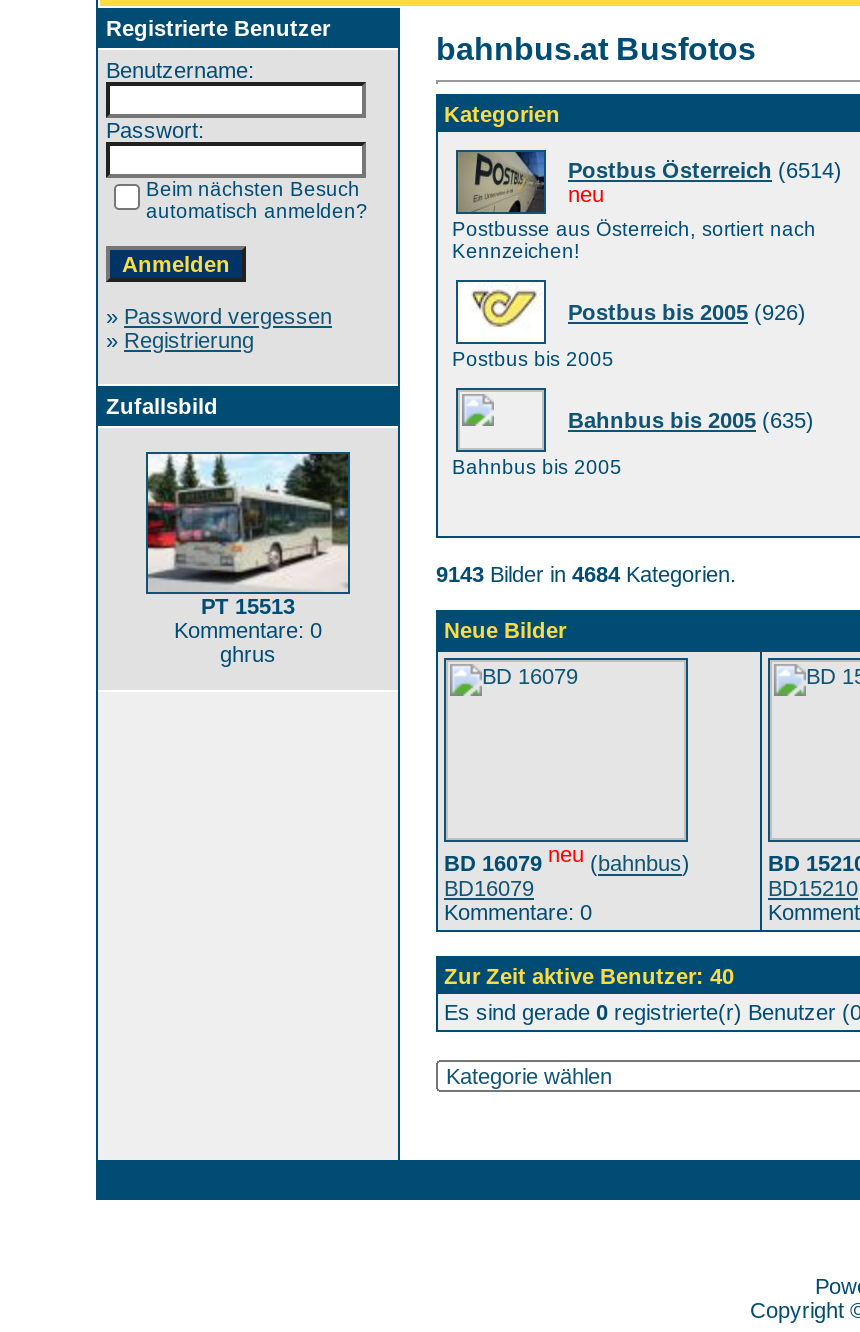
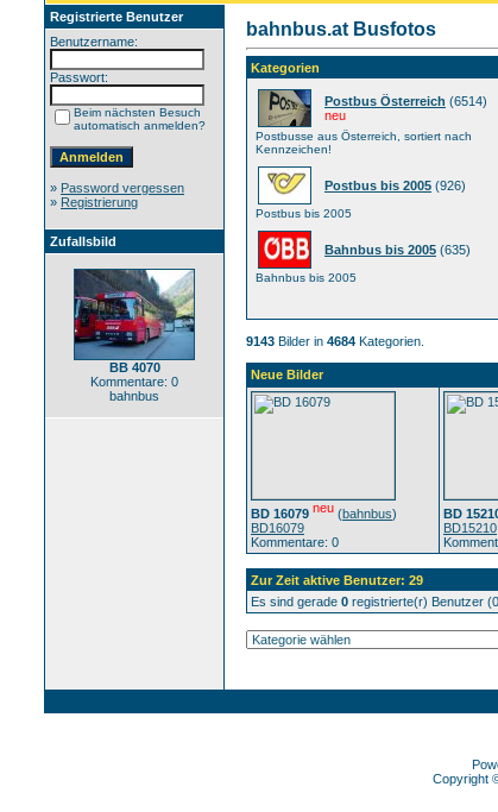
[456,388,546,452] [image] -> [258,231,311,269] [image]
[146,452,350,618] [image] | PT 15513 -> [74,269,195,374] [image] | BB 4070
[220,642,276,666] ghrus -> [109,389,159,403] bahnbus
[444,964,734,988] Zur Zeit aktive Benutzer: 40 -> [251,573,423,587] Zur Zeit aktive Benutzer: 29

